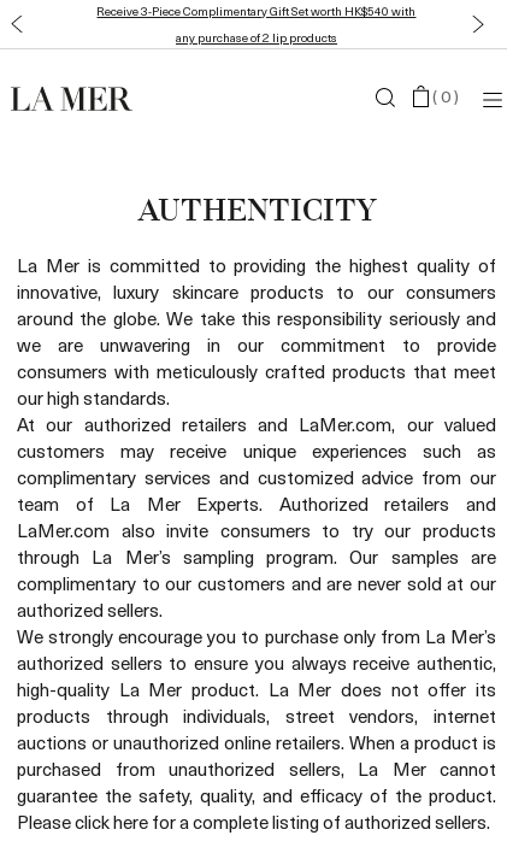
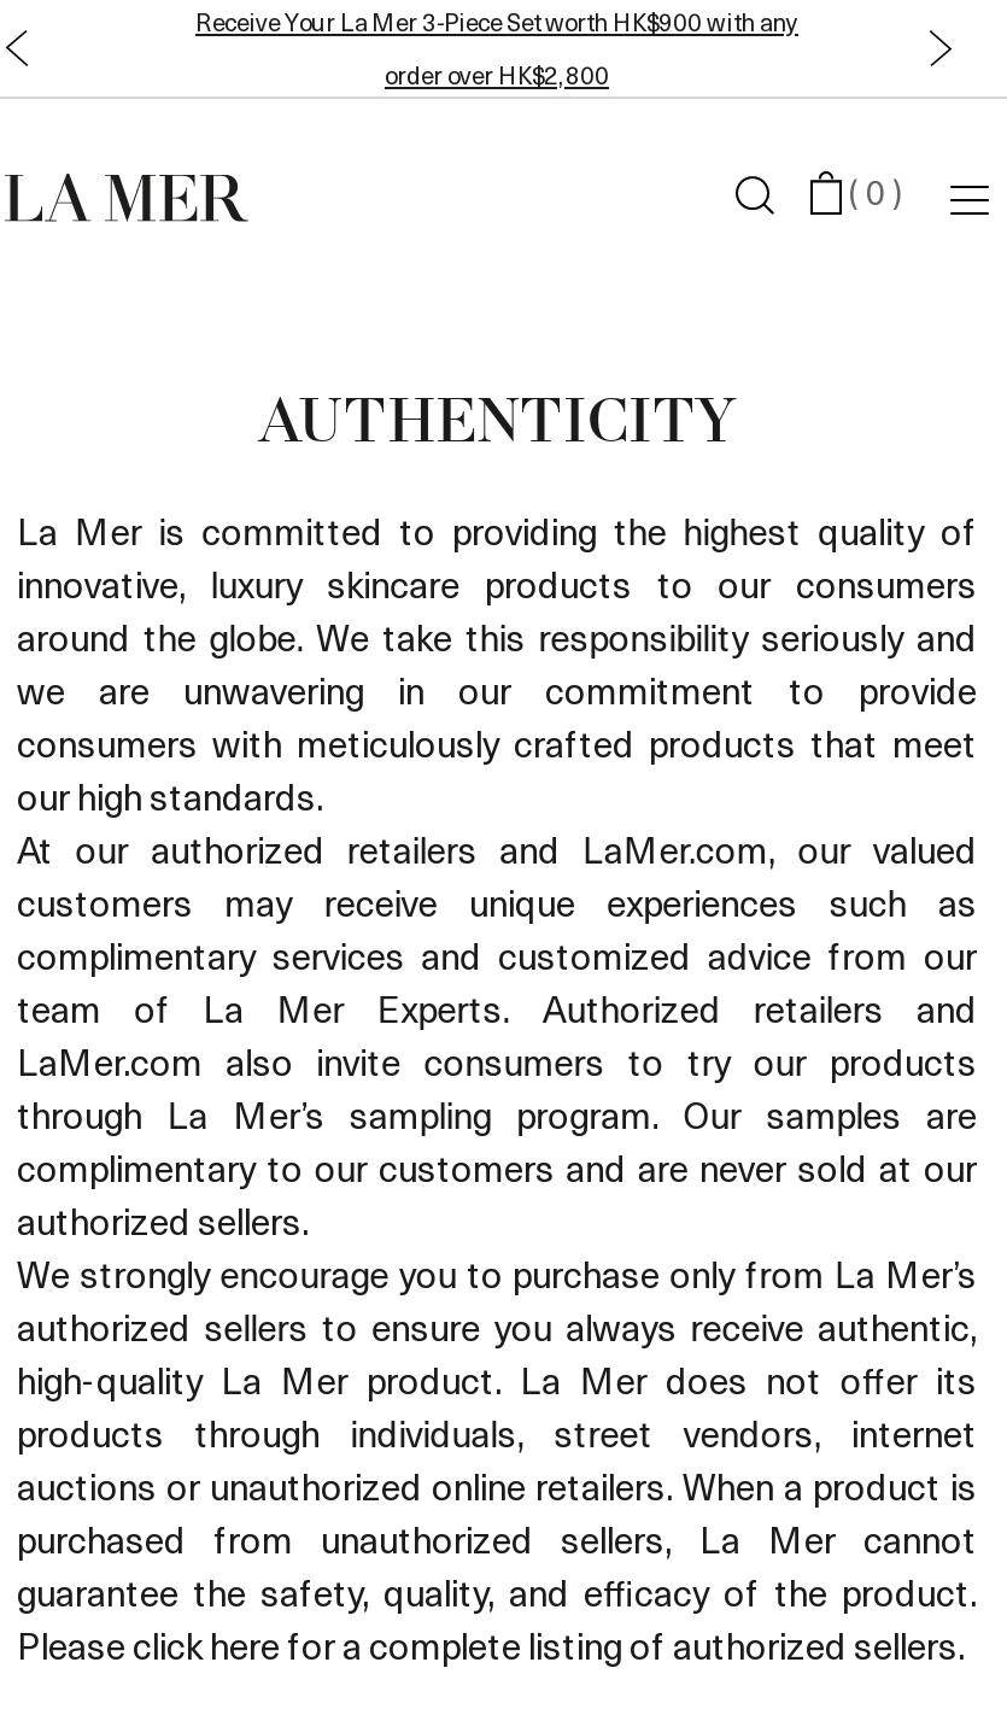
[97,1,416,19] Receive 3-Piece Complimentary Gift Set worth HK$540 with -> [195,2,798,39] Receive Your La Mer 3-Piece Set worth HK$900 with any
[176,28,337,46] any purchase of 2 lip products -> [385,55,609,92] order over HK$2,800

